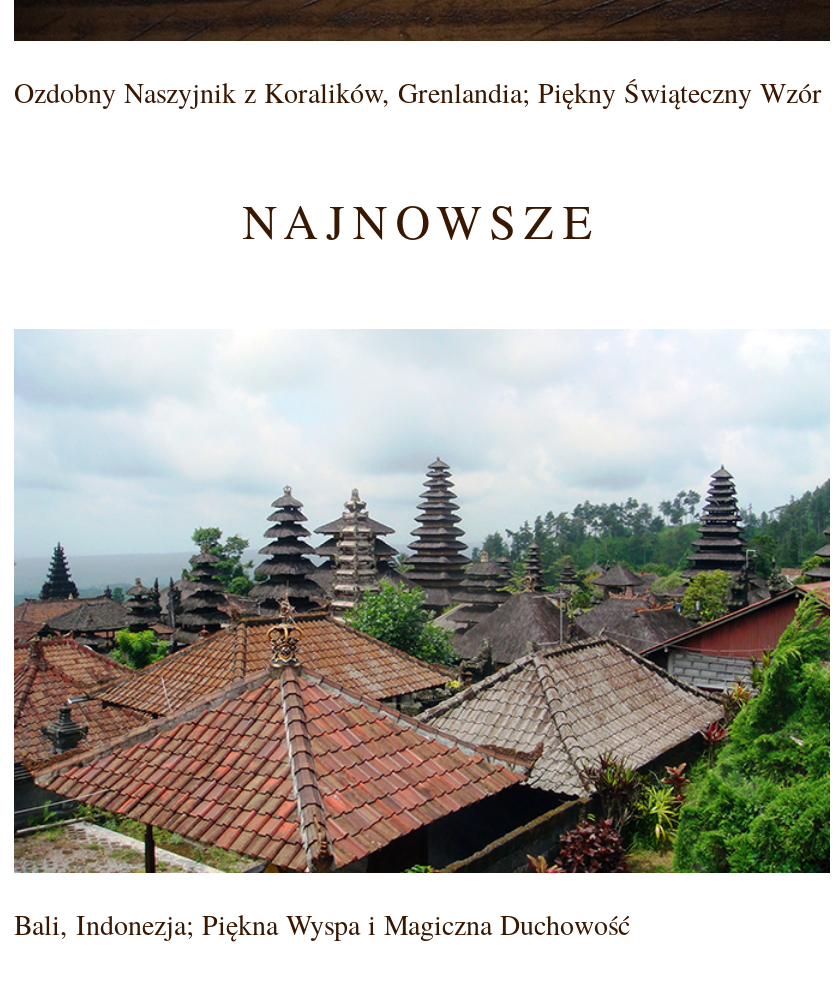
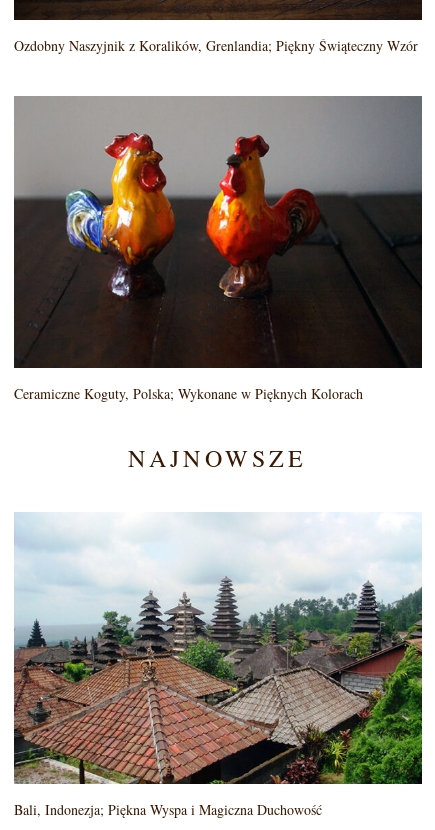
none -> [14,95,423,403] [image] | Ceramiczne Koguty, Polska; Wykonane w Pięknych Kolorach

